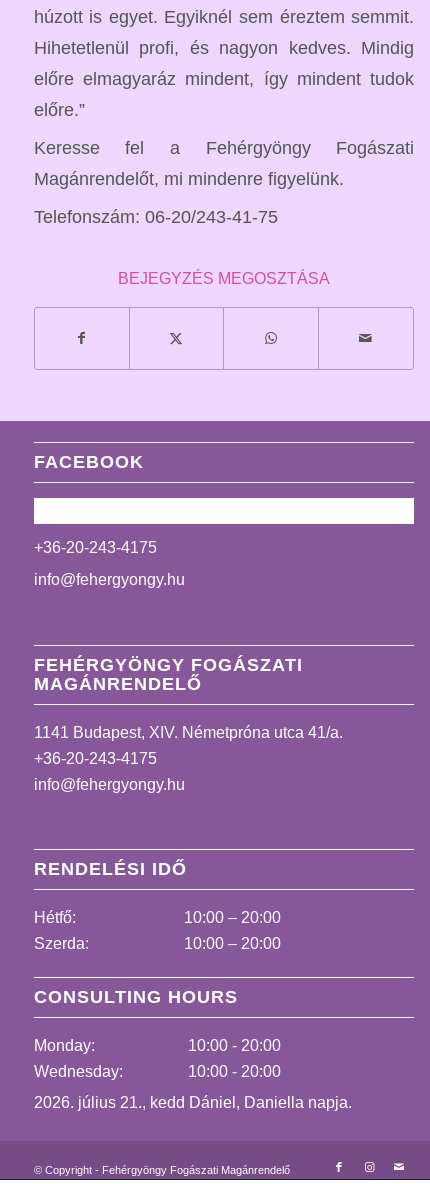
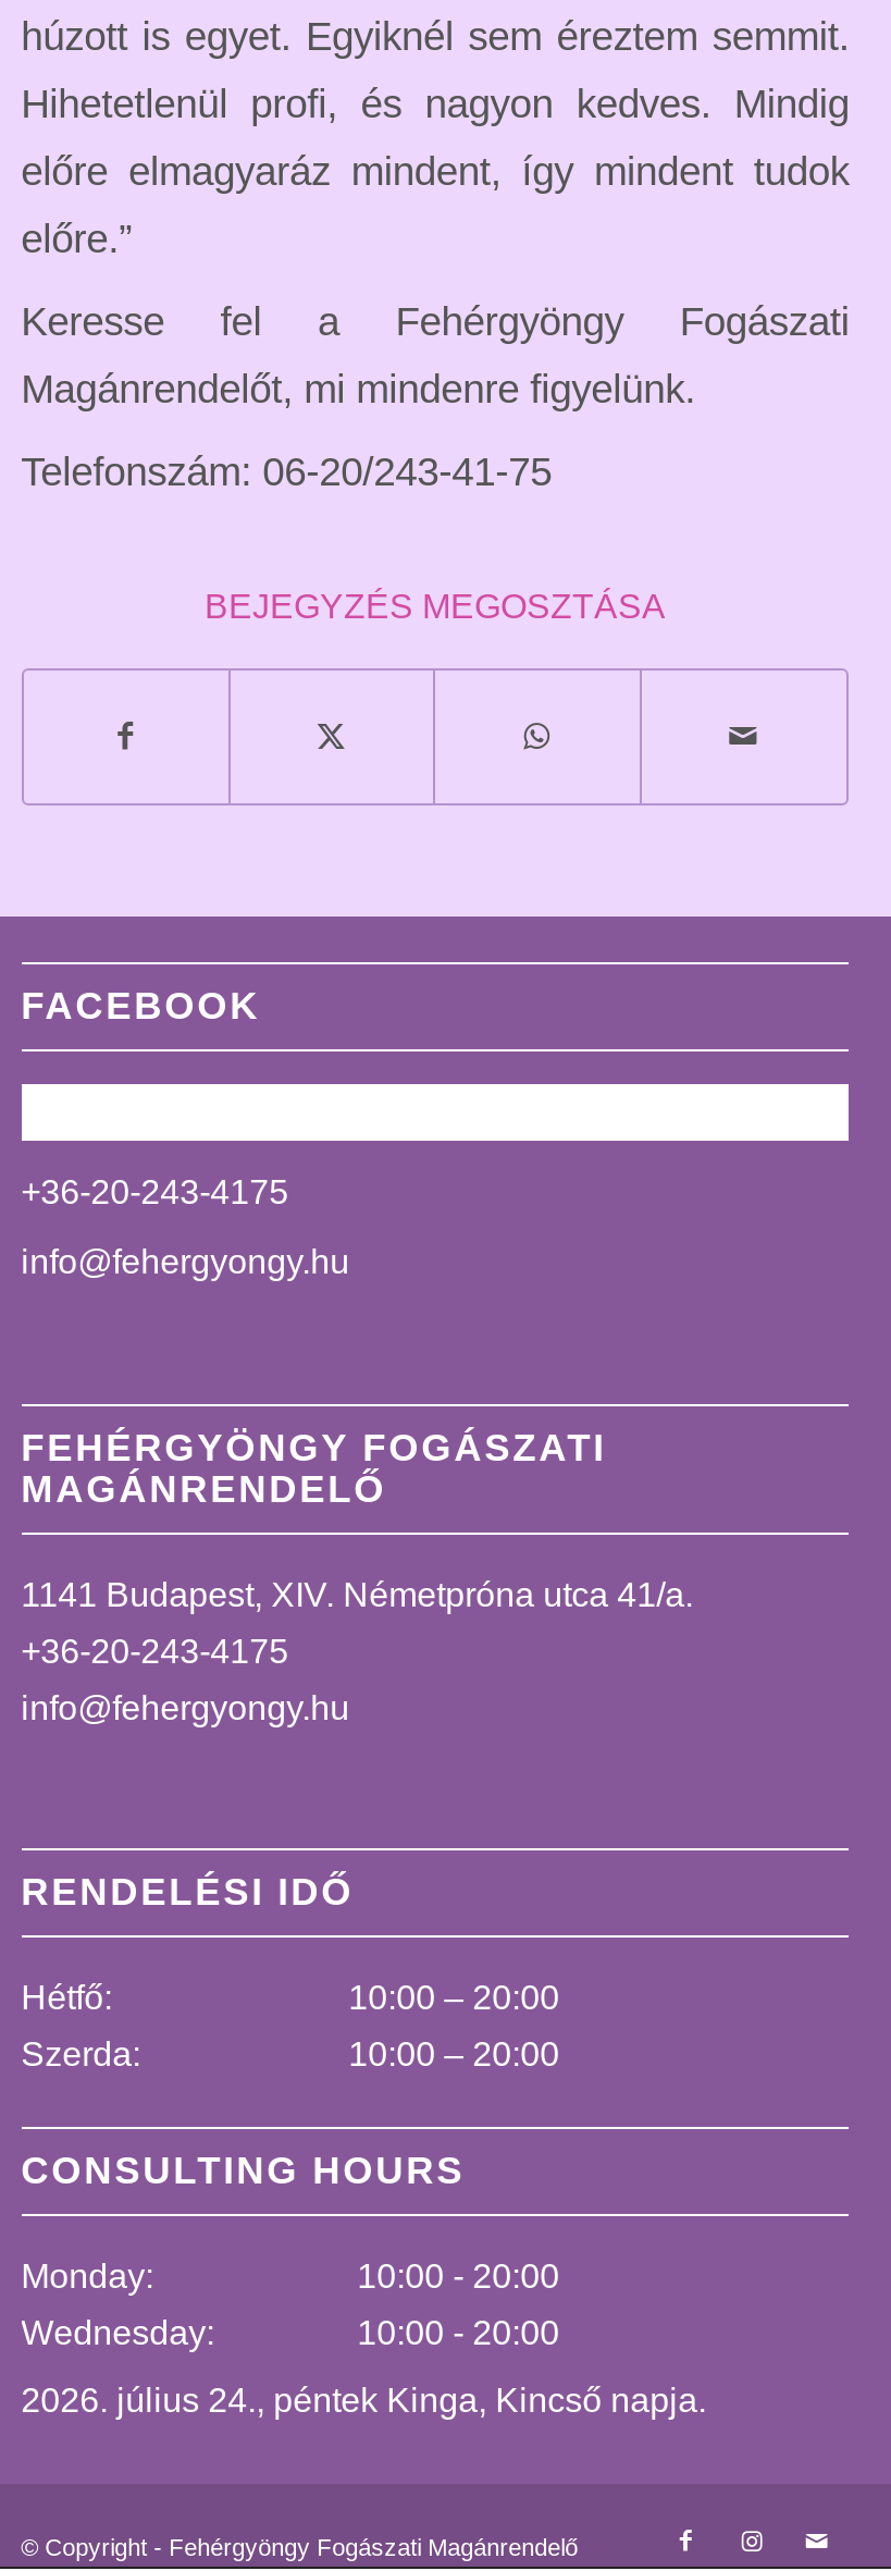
[34,1094,352,1111] 2026. július 21., kedd Dániel, Daniella napja. -> [21,2382,706,2419] 2026. július 24., péntek Kinga, Kincső napja.

